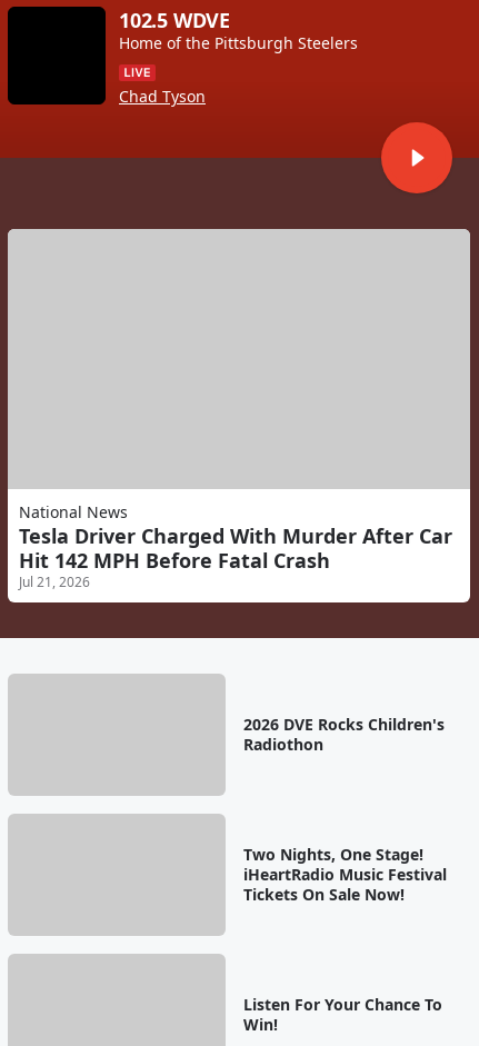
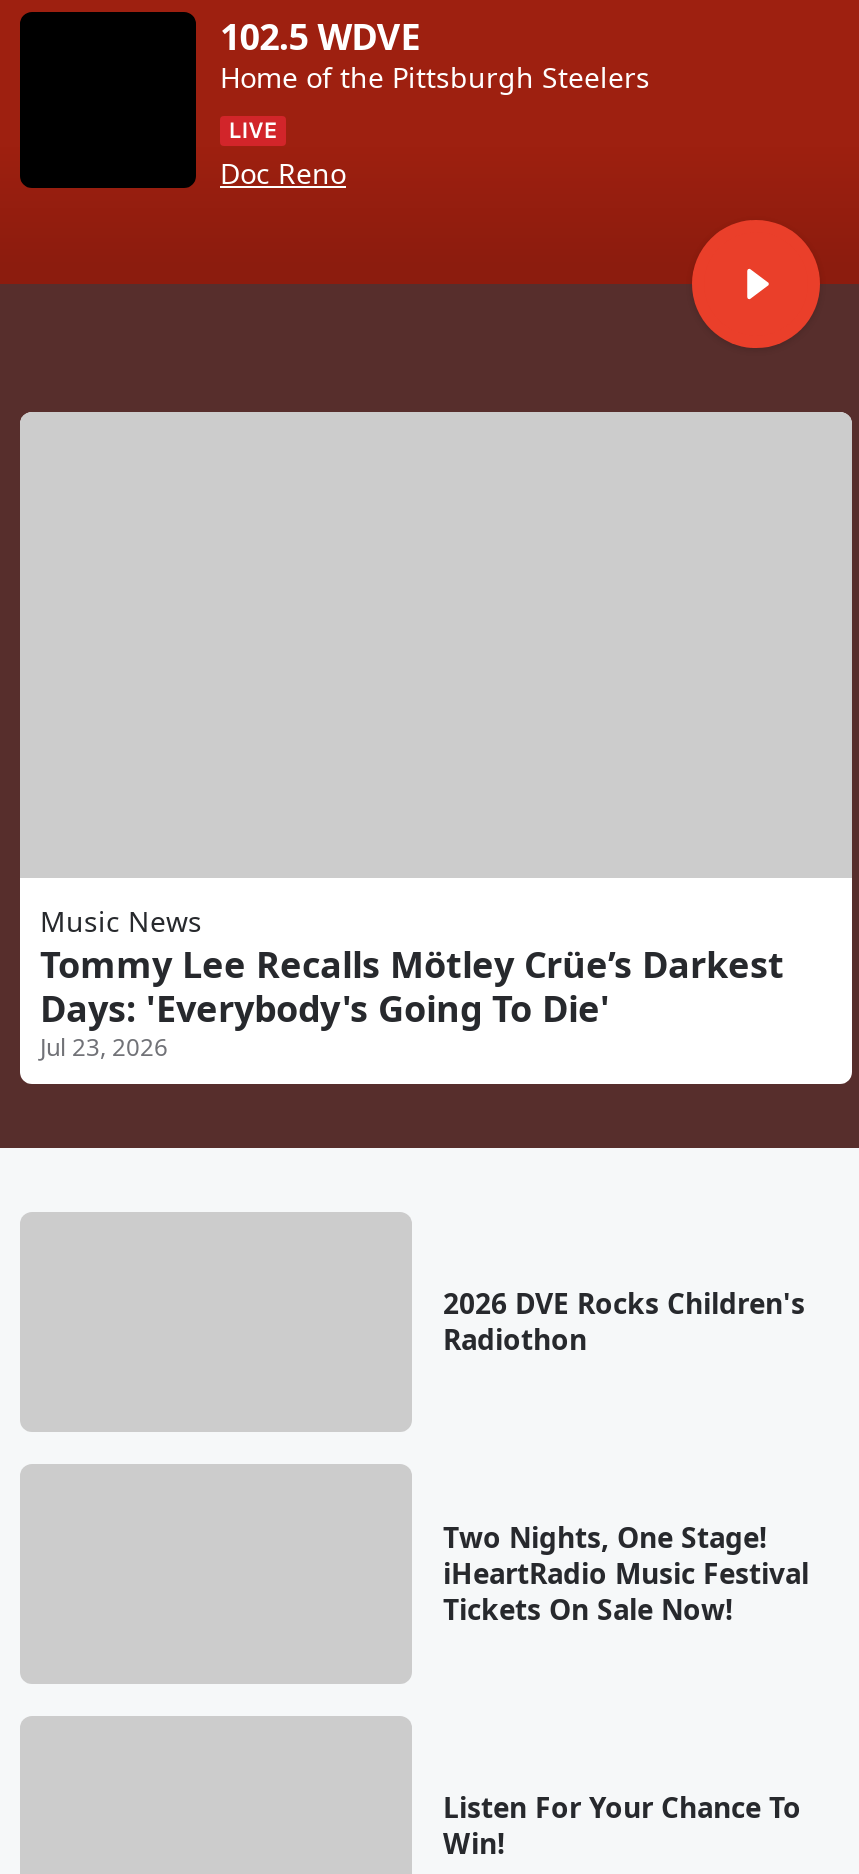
[119,86,206,107] Chad Tyson -> [220,154,346,192] Doc Reno
[19,501,452,591] National News | Tesla Driver Charged With Murder After Car | Hit 142 MPH Before Fatal Crash | Jul 21, 2026 -> [40,902,784,1064] Music News | Tommy Lee Recalls Mötley Crüe’s Darkest | Days: 'Everybody's Going To Die' | Jul 23, 2026

